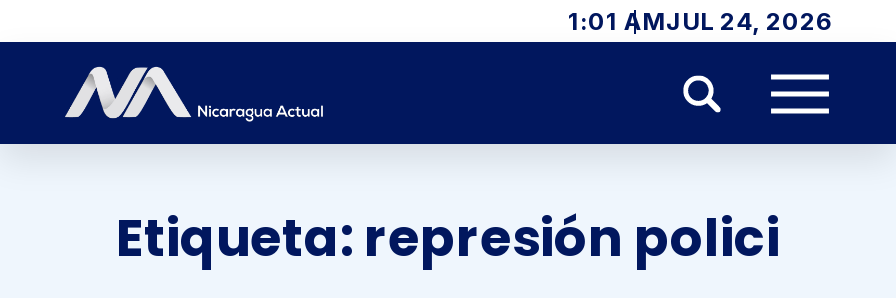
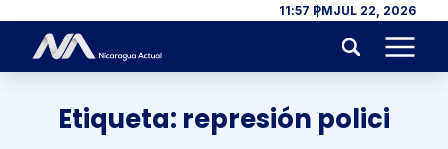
[568,5,832,35] 1:01 AMJUL 24, 2026 -> [279,3,416,18] 11:57 PMJUL 22, 2026

